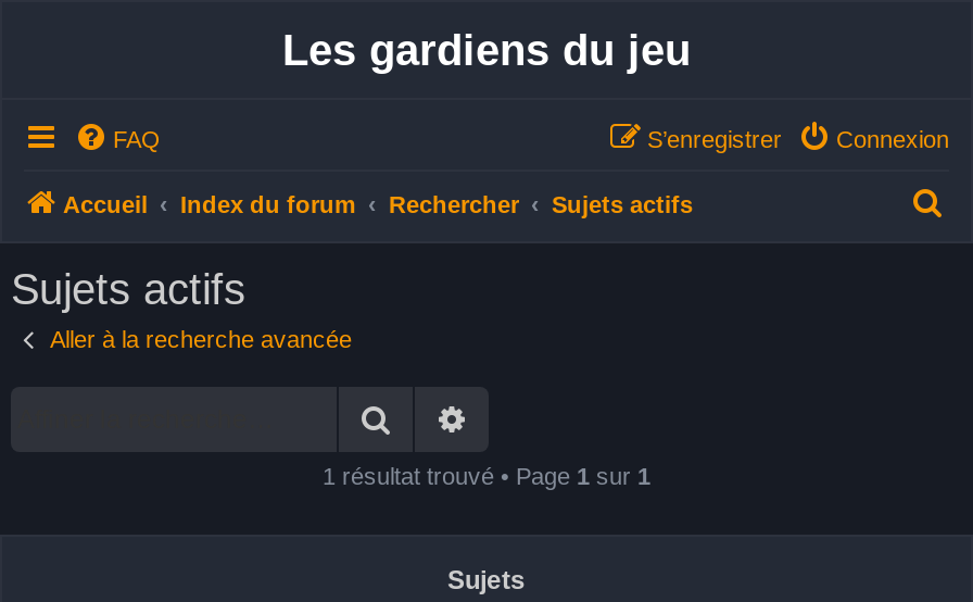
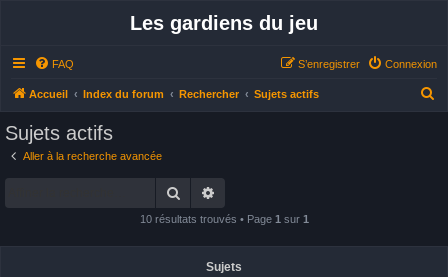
[323,463,650,489] 1 résultat trouvé • Page 1 sur 1 -> [139,213,308,225] 10 résultats trouvés • Page 1 sur 1

